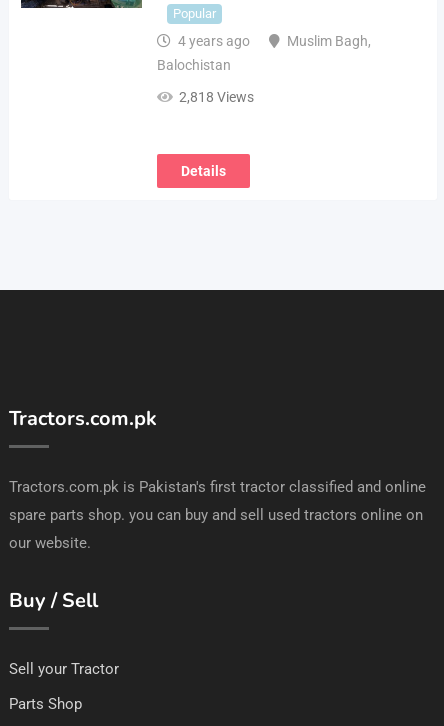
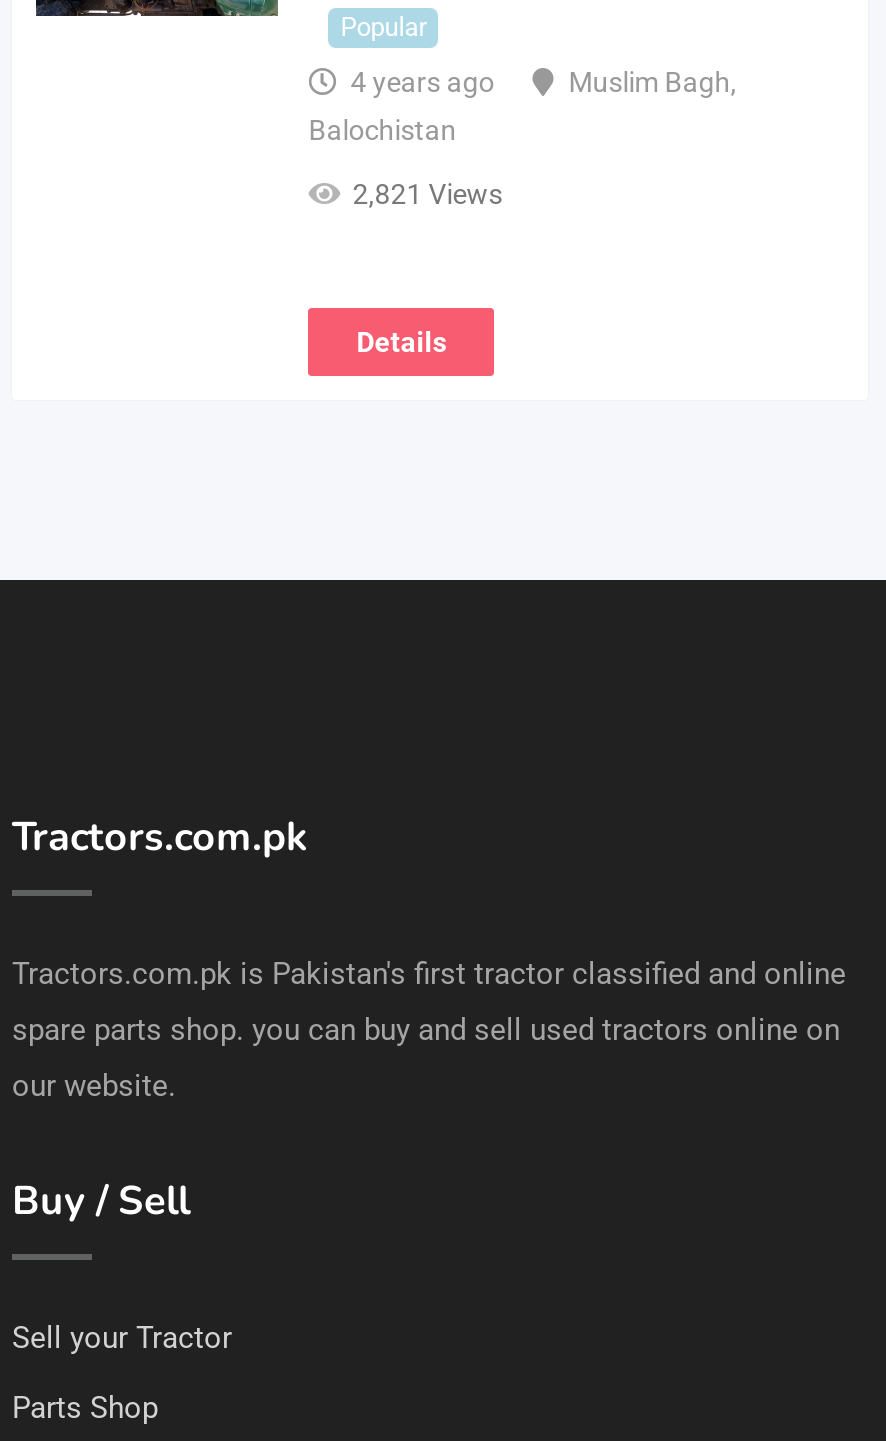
[179,89,254,105] 2,818 Views -> [352,178,502,210] 2,821 Views

